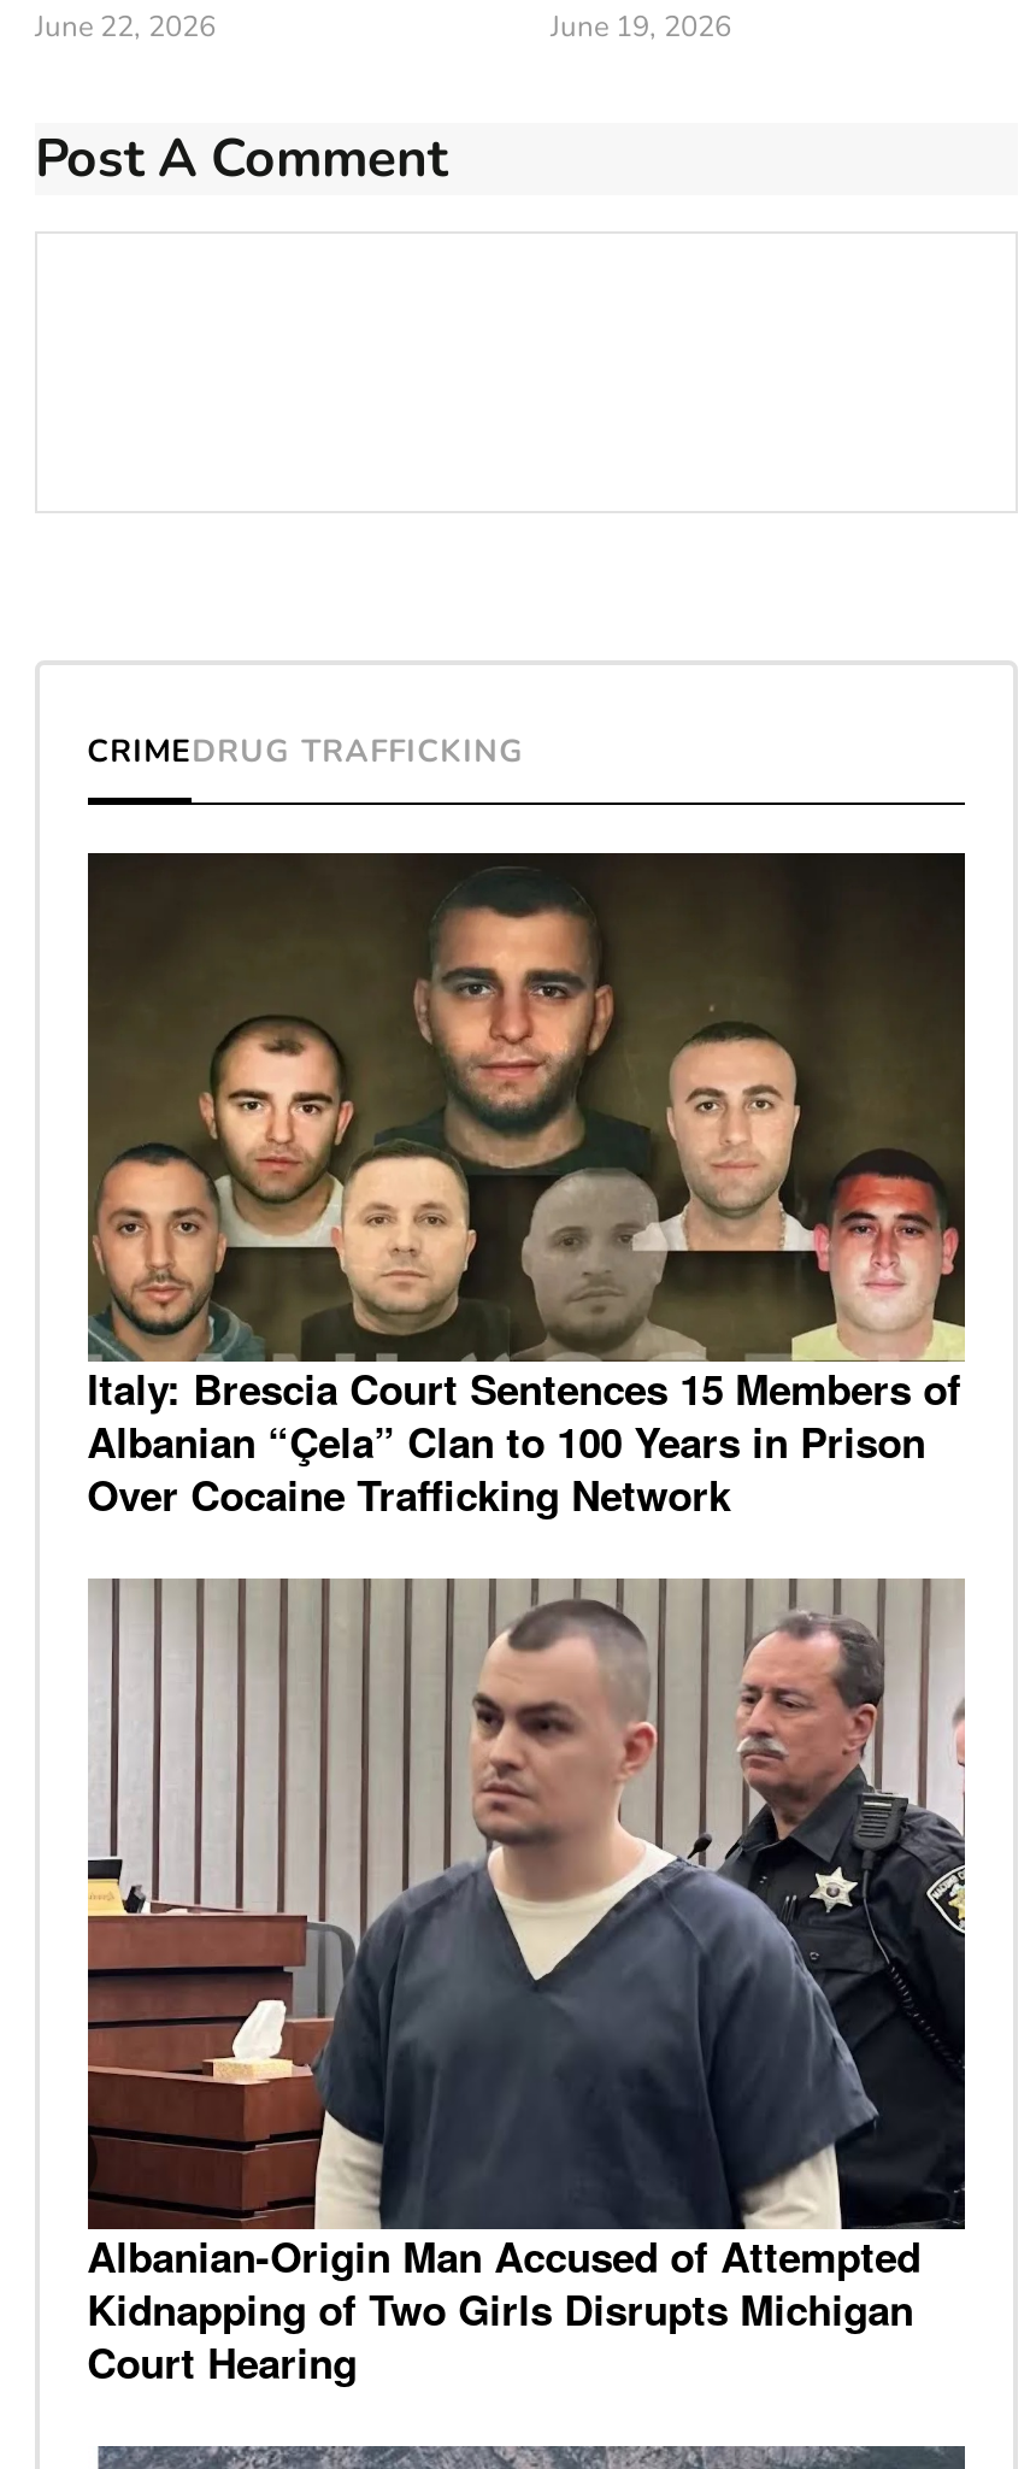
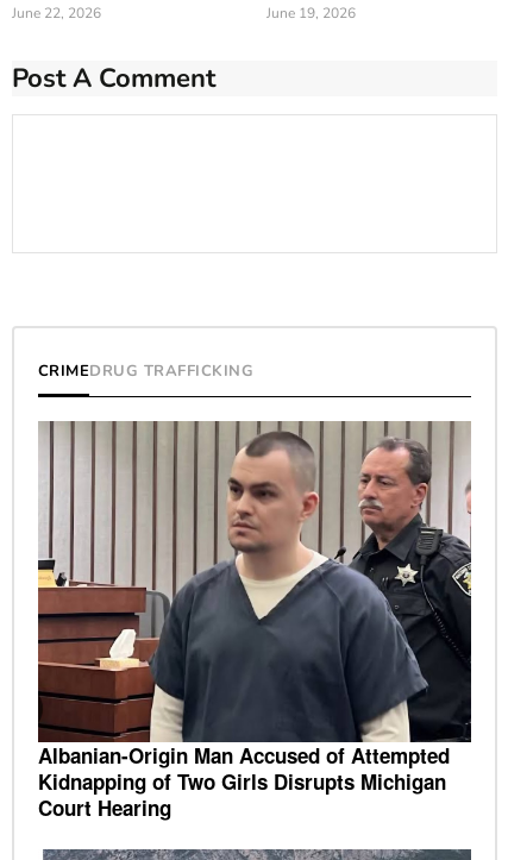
[86,851,967,1524] [image] | Italy: Brescia Court Sentences 15 Members of | Albanian “Çela” Clan to 100 Years in Prison | Over Cocaine Trafficking Network -> none

